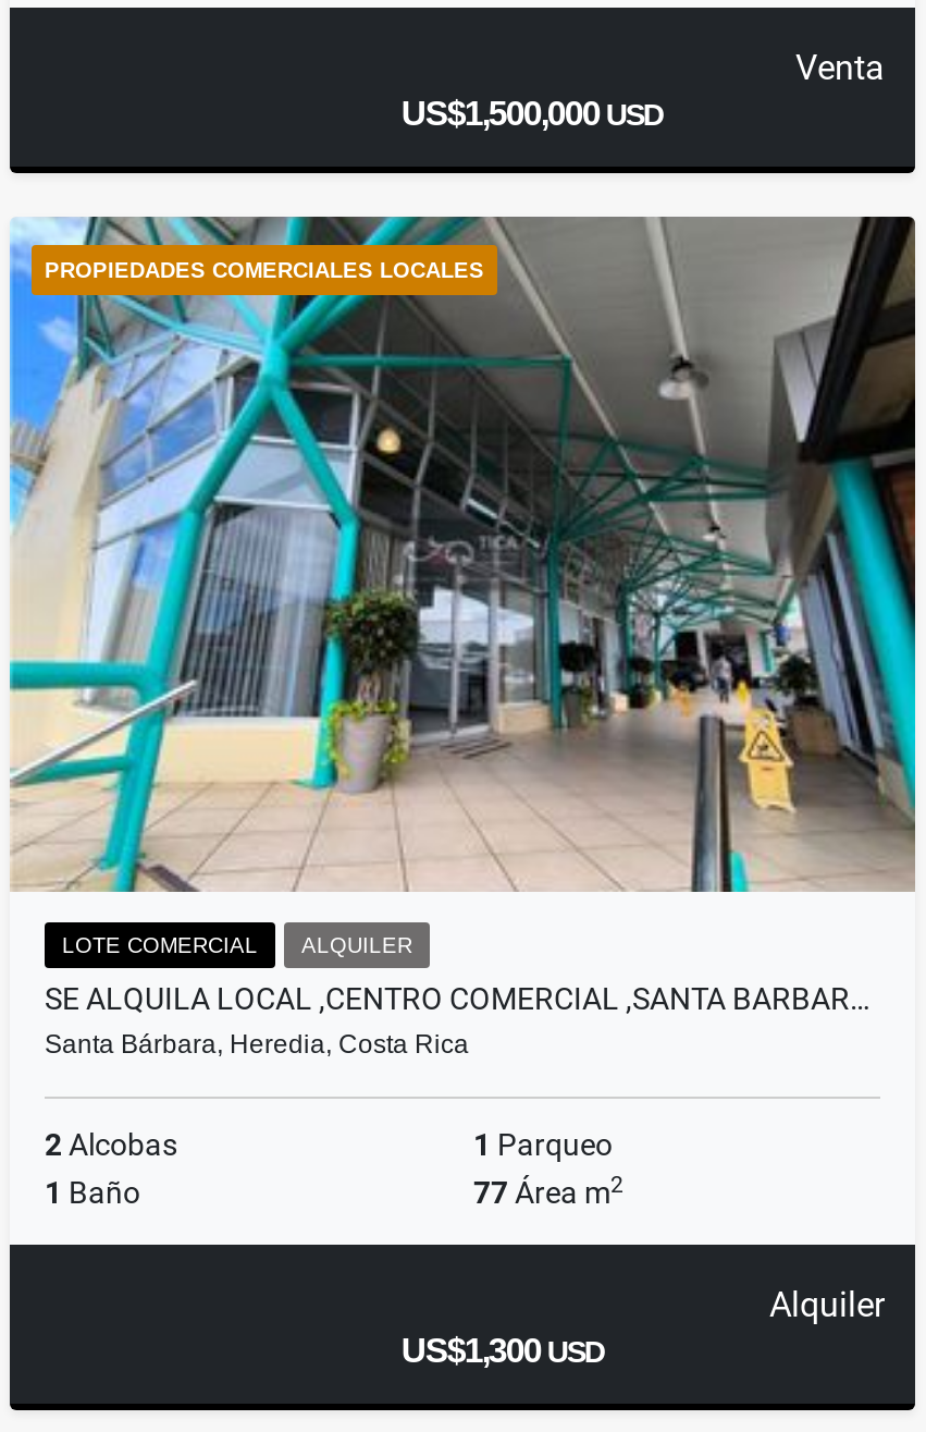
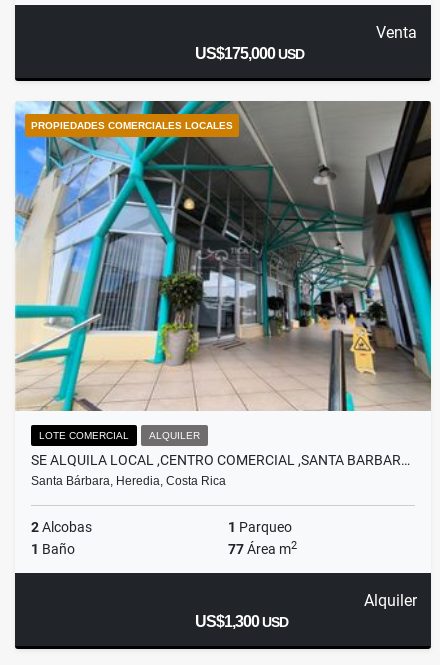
[401,95,662,132] US$1,500,000 USD -> [195,45,304,62] US$175,000 USD

